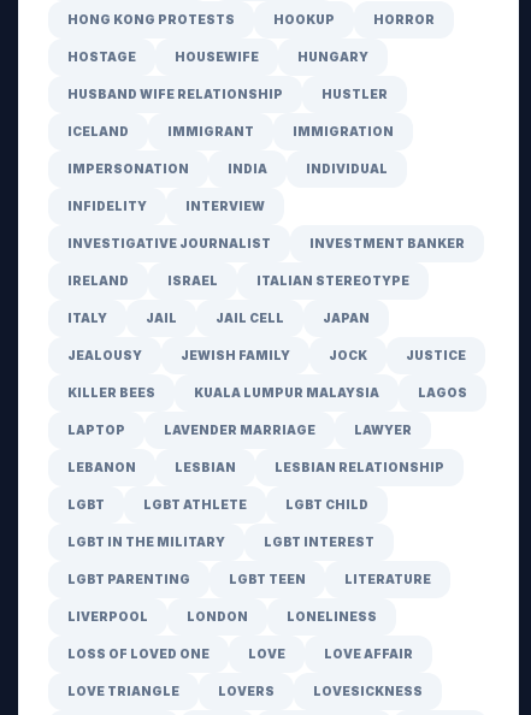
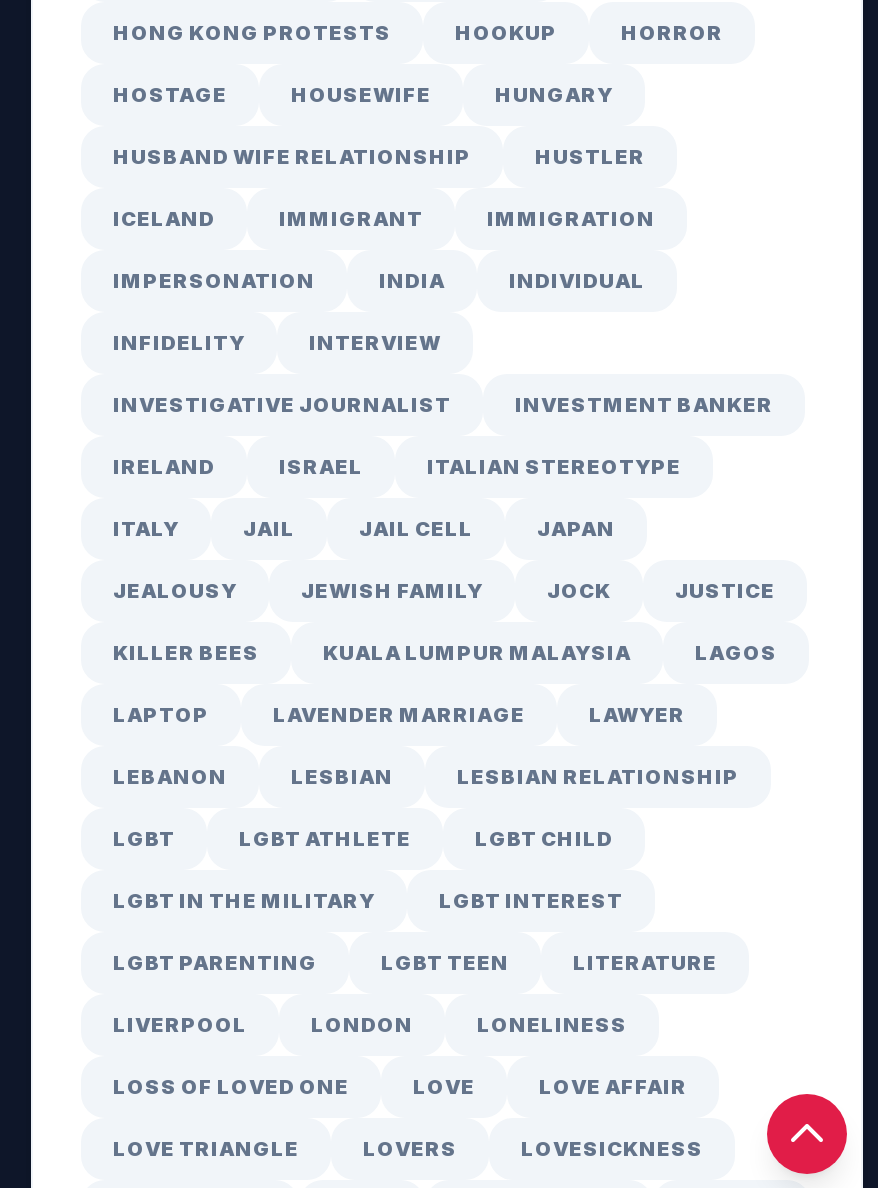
none -> [765,1092,849,1178] [image]

